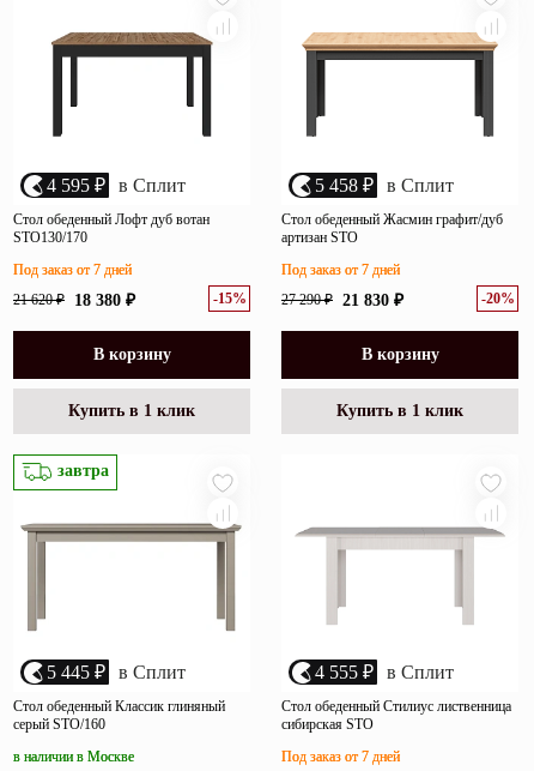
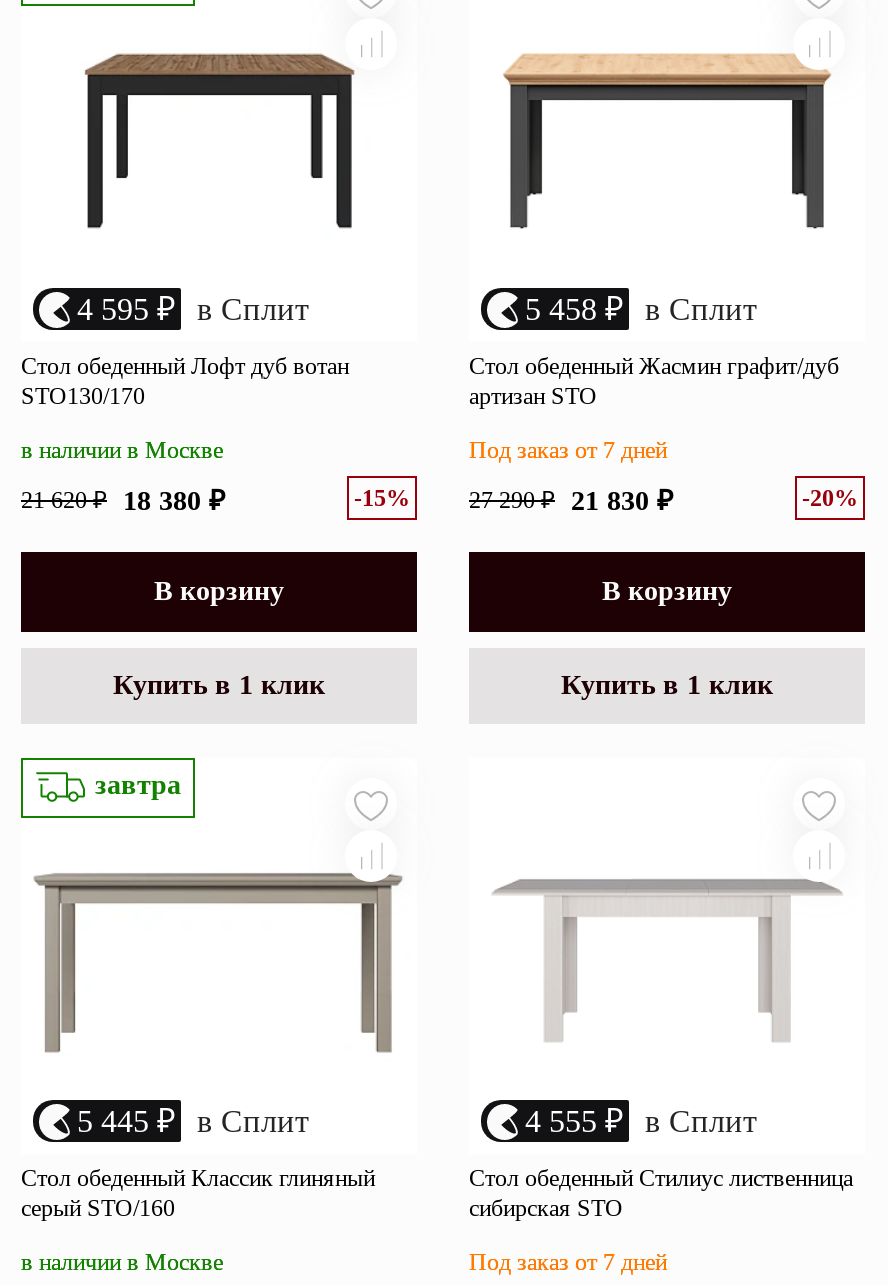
[13,261,132,278] Под заказ от 7 дней -> [21,436,223,464] в наличии в Москве

